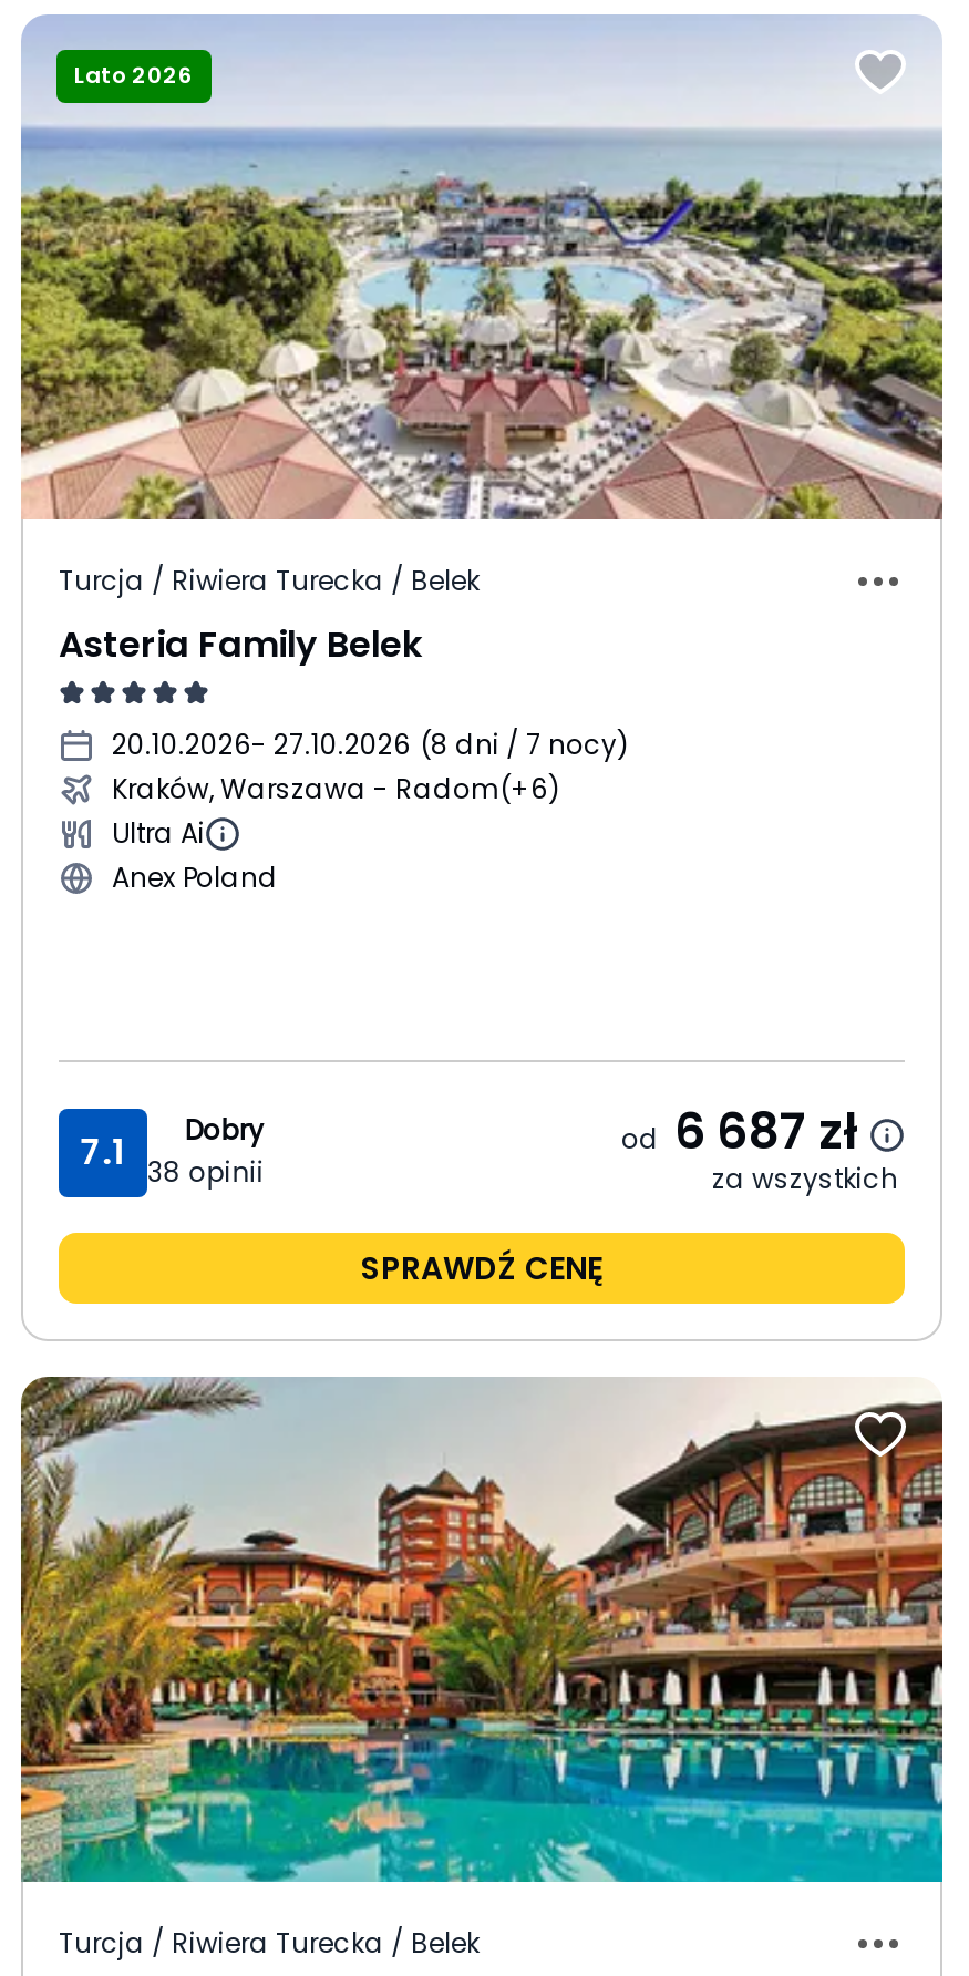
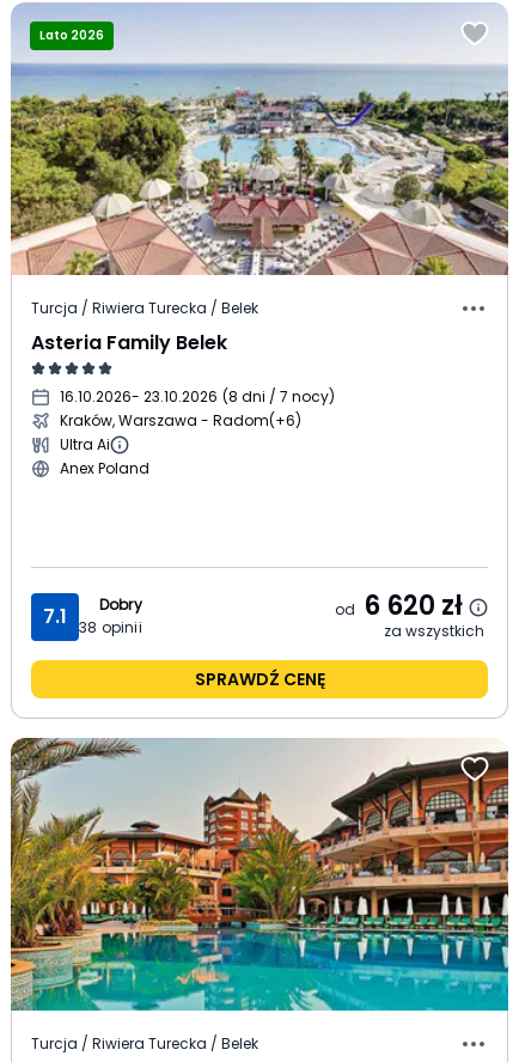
[112,725,628,763] 20.10.2026- 27.10.2026 (8 dni / 7 nocy) -> [60,386,335,407] 16.10.2026- 23.10.2026 (8 dni / 7 nocy)
[621,1098,858,1166] od 6 687 zł -> [335,587,463,624] od 6 620 zł

